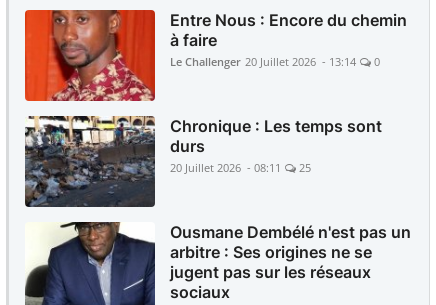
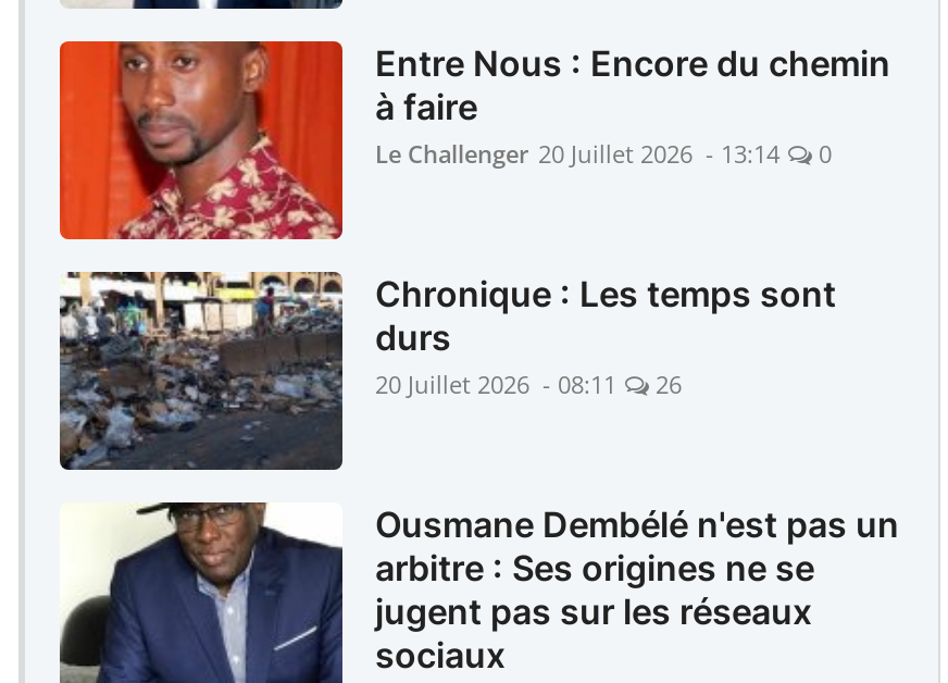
[170,160,311,175] 20 Juillet 2026 - 08:11 25 -> [375,368,682,401] 20 Juillet 2026 - 08:11 26

